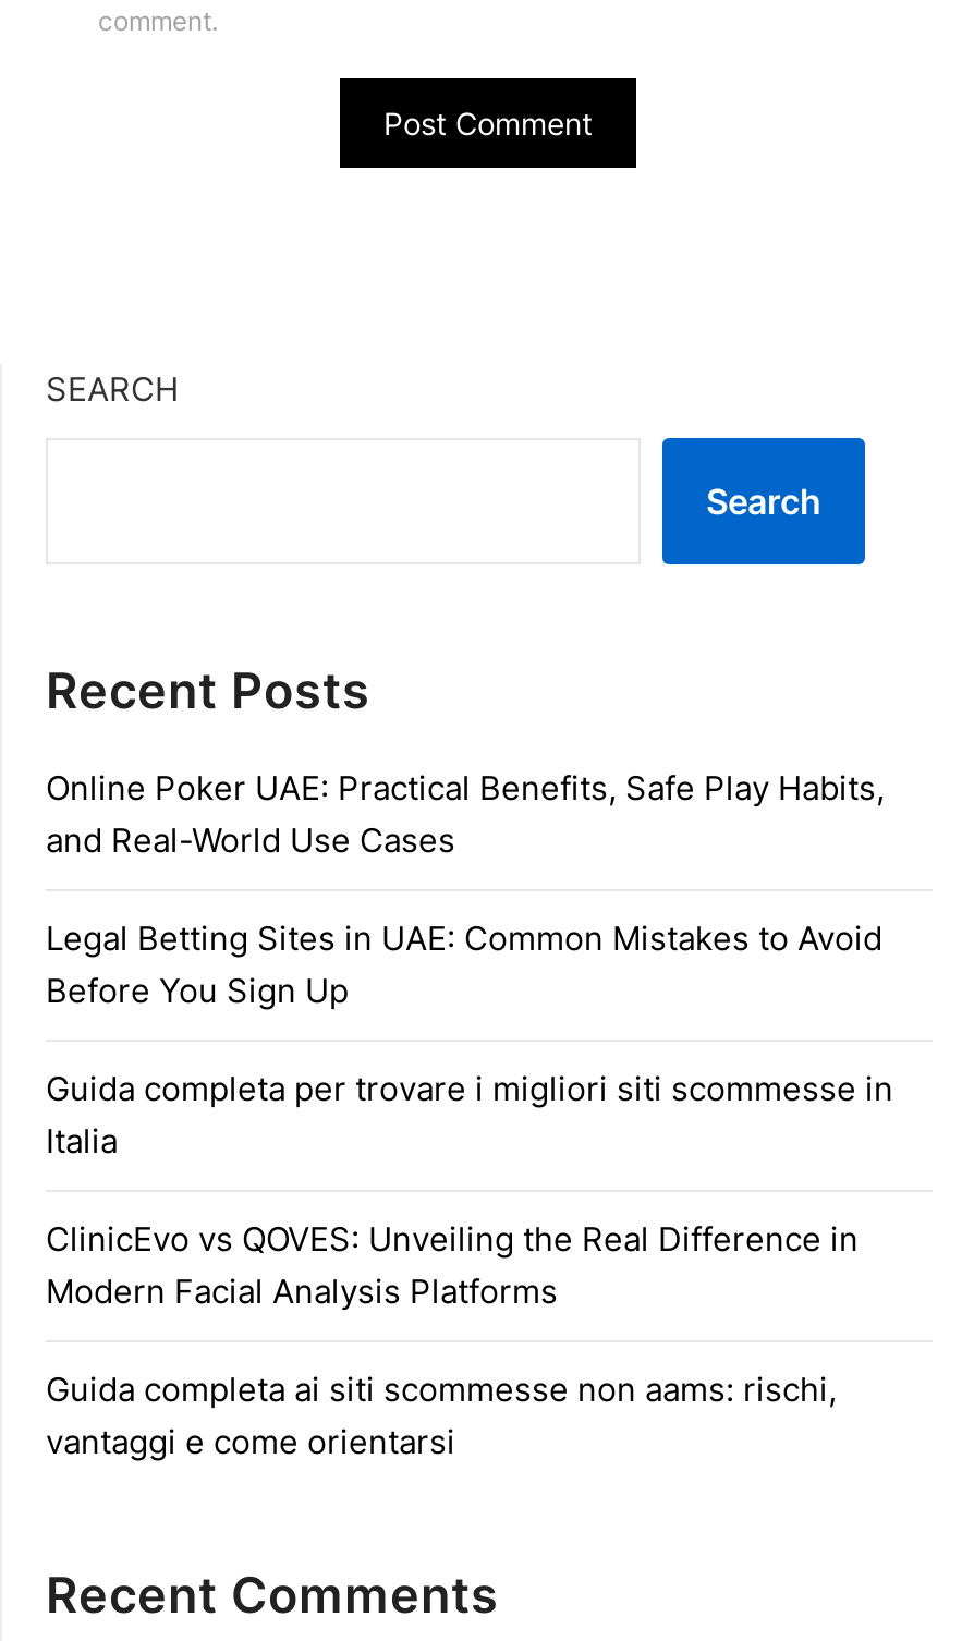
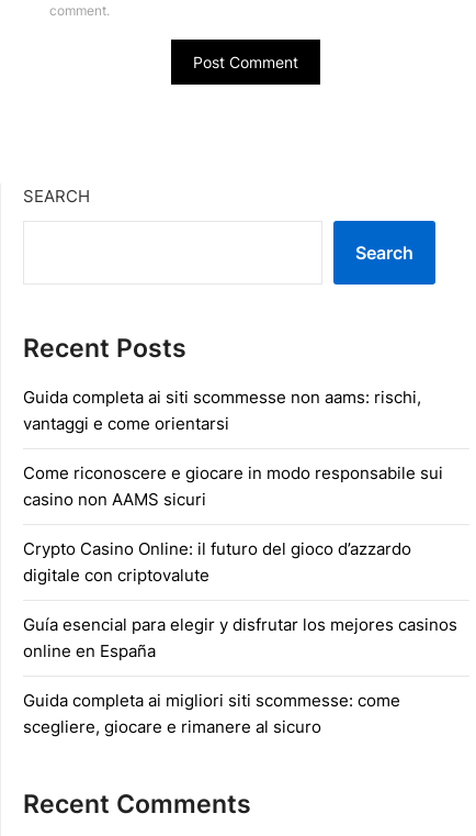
[46,767,893,1312] Online Poker UAE: Practical Benefits, Safe Play Habits, | and Real-World Use Cases | Legal Betting Sites in UAE: Common Mistakes to Avoid | Before You Sign Up | Guida completa per trovare i migliori siti scommesse in | Italia | ClinicEvo vs QOVES: Unveiling the Real Difference in | Modern Facial Analysis Platforms -> none
moved [46,1369,837,1462] -> [23,387,421,434]: Guida completa ai siti scommesse non aams: rischi, | vantaggi e come orientarsi
none -> [23,462,457,737] Come riconoscere e giocare in modo responsabile sui | casino non AAMS sicuri | Crypto Casino Online: il futuro del gioco d’azzardo | digitale con criptovalute | Guía esencial para elegir y disfrutar los mejores casinos | online en España | Guida completa ai migliori siti scommesse: come | scegliere, giocare e rimanere al sicuro

